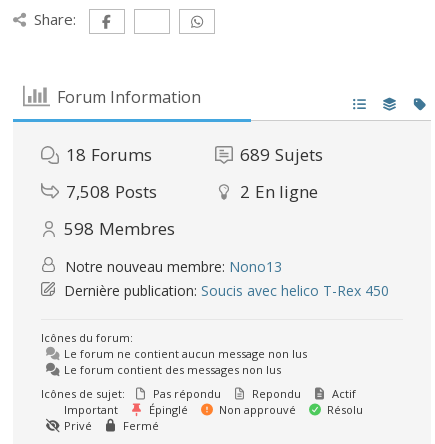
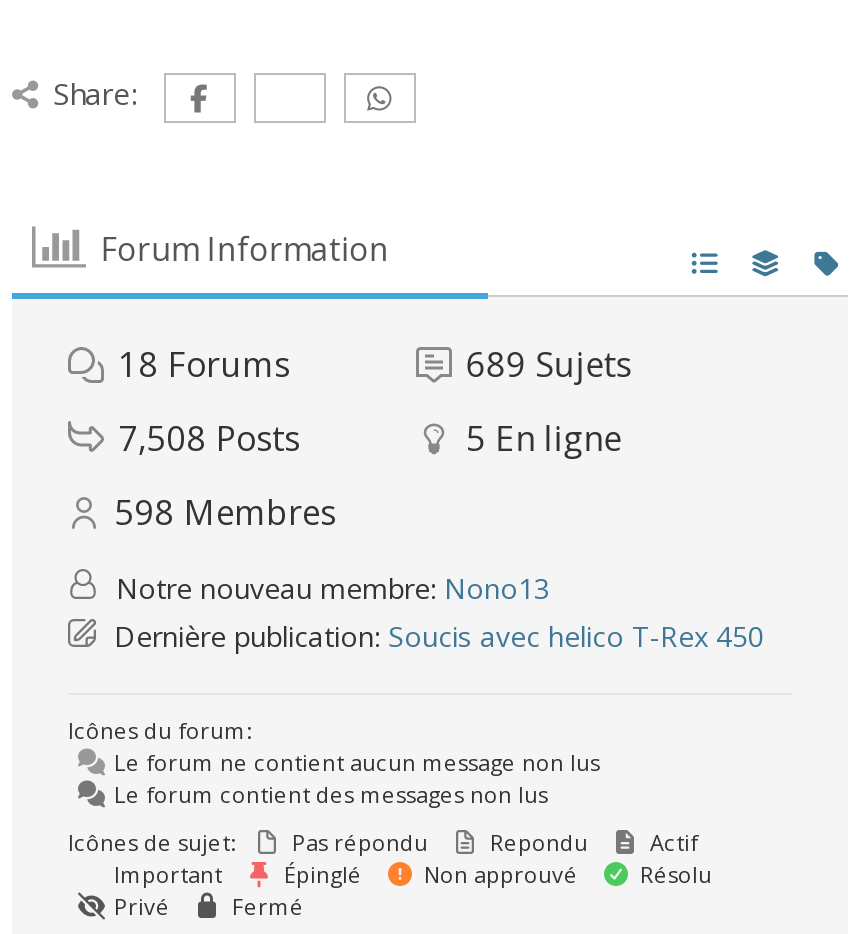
[240,180,318,203] 2 En ligne -> [466,415,622,461] 5 En ligne

